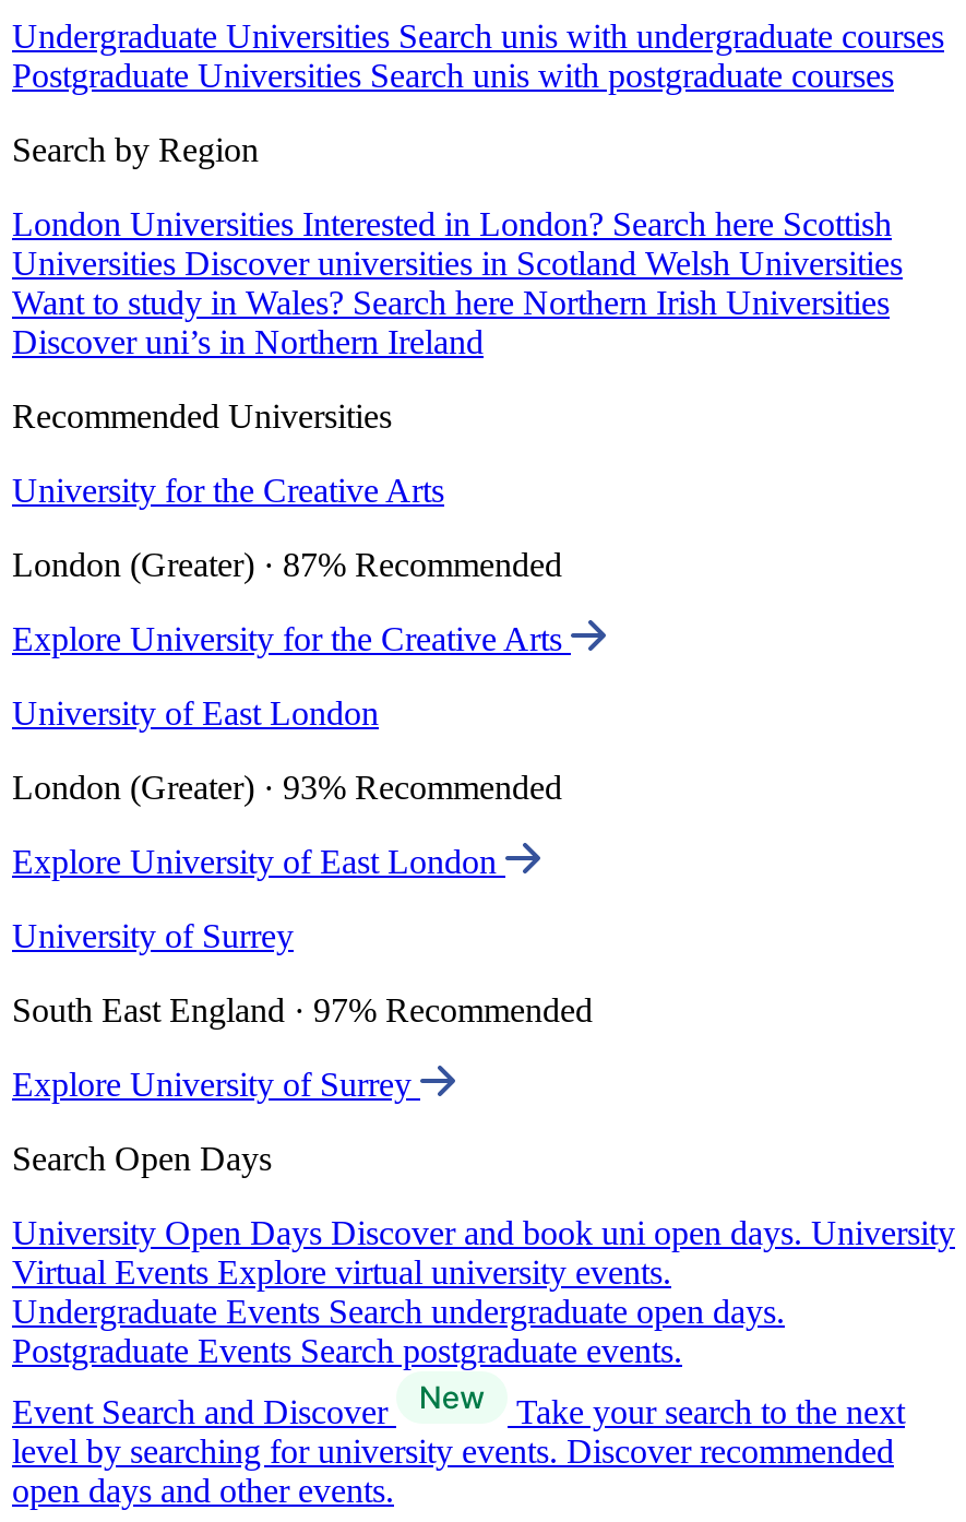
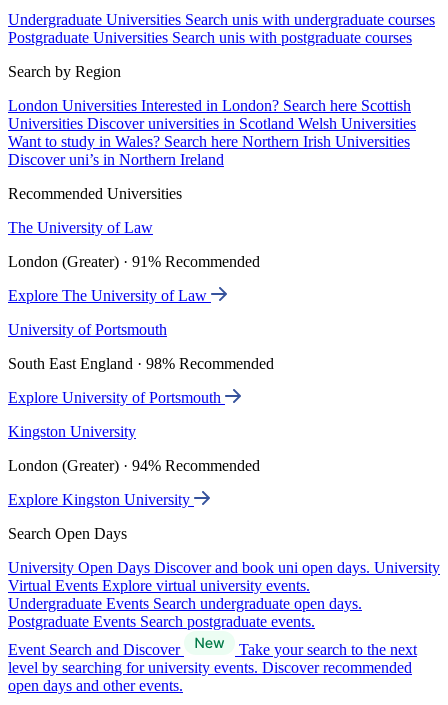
[12,472,444,509] University for the Creative Arts -> [8,219,153,236] The University of Law
[12,546,562,583] London (Greater) · 87% Recommended -> [8,253,260,270] London (Greater) · 91% Recommended
[12,620,571,657] Explore University for the Creative Arts -> [8,287,211,304] Explore The University of Law
[12,695,379,732] University of East London -> [8,321,167,338] University of Portsmouth
[12,769,562,806] London (Greater) · 93% Recommended -> [8,355,274,372] South East England · 98% Recommended
[12,843,505,880] Explore University of East London -> [8,389,225,406] Explore University of Portsmouth
[12,917,294,954] University of Surrey -> [8,423,136,440] Kingston University
[12,992,593,1029] South East England · 97% Recommended -> [8,457,260,474] London (Greater) · 94% Recommended
[12,1066,420,1103] Explore University of Surrey -> [8,491,194,508] Explore Kingston University

